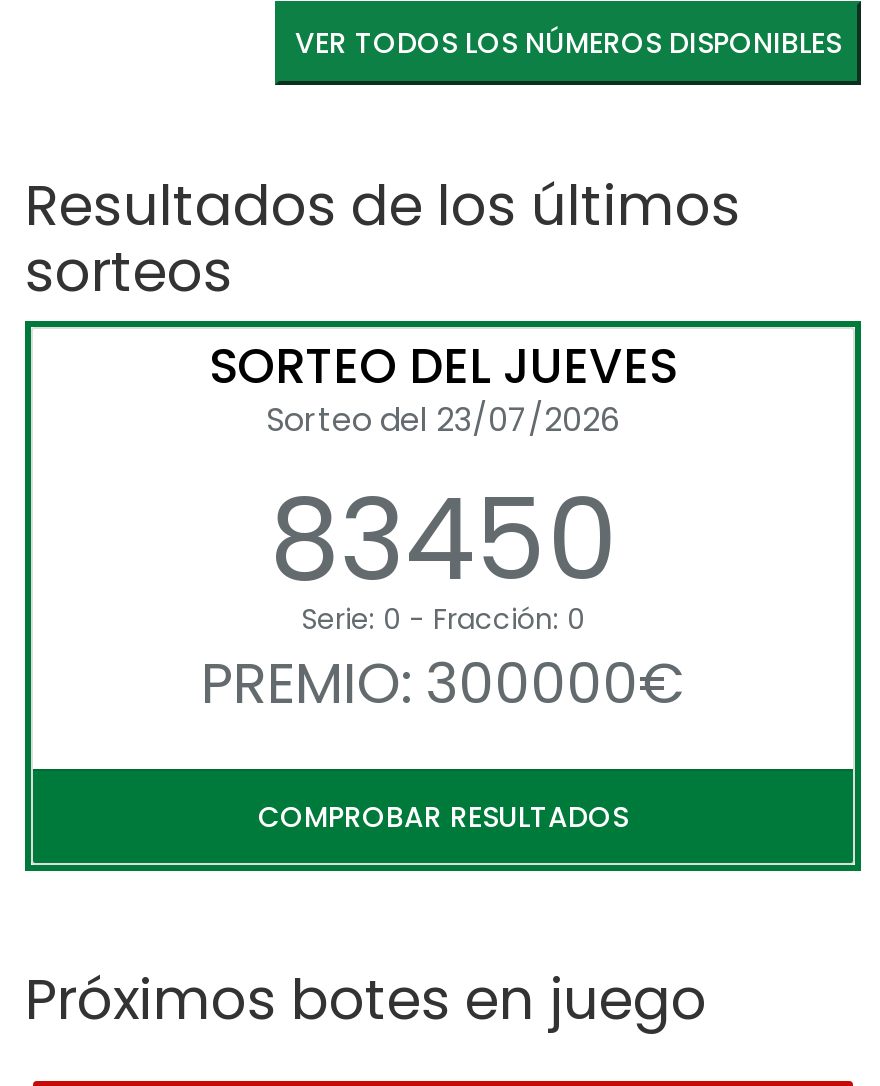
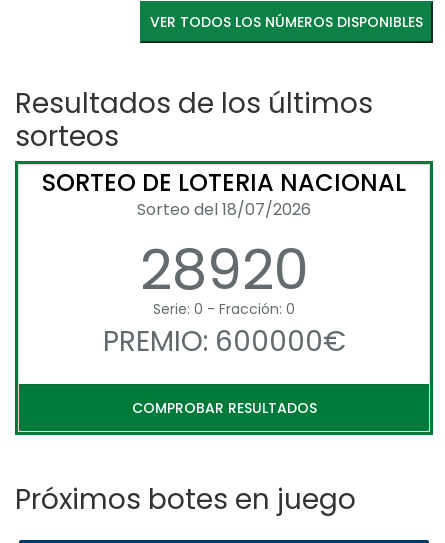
[209,332,677,618] SORTEO DEL JUEVES | Sorteo del 23/07/2026 | 83450 -> [42,166,406,309] SORTEO DE LOTERIA NACIONAL | Sorteo del 18/07/2026 | 28920
[201,644,685,722] PREMIO: 300000€ -> [102,322,345,361] PREMIO: 600000€

